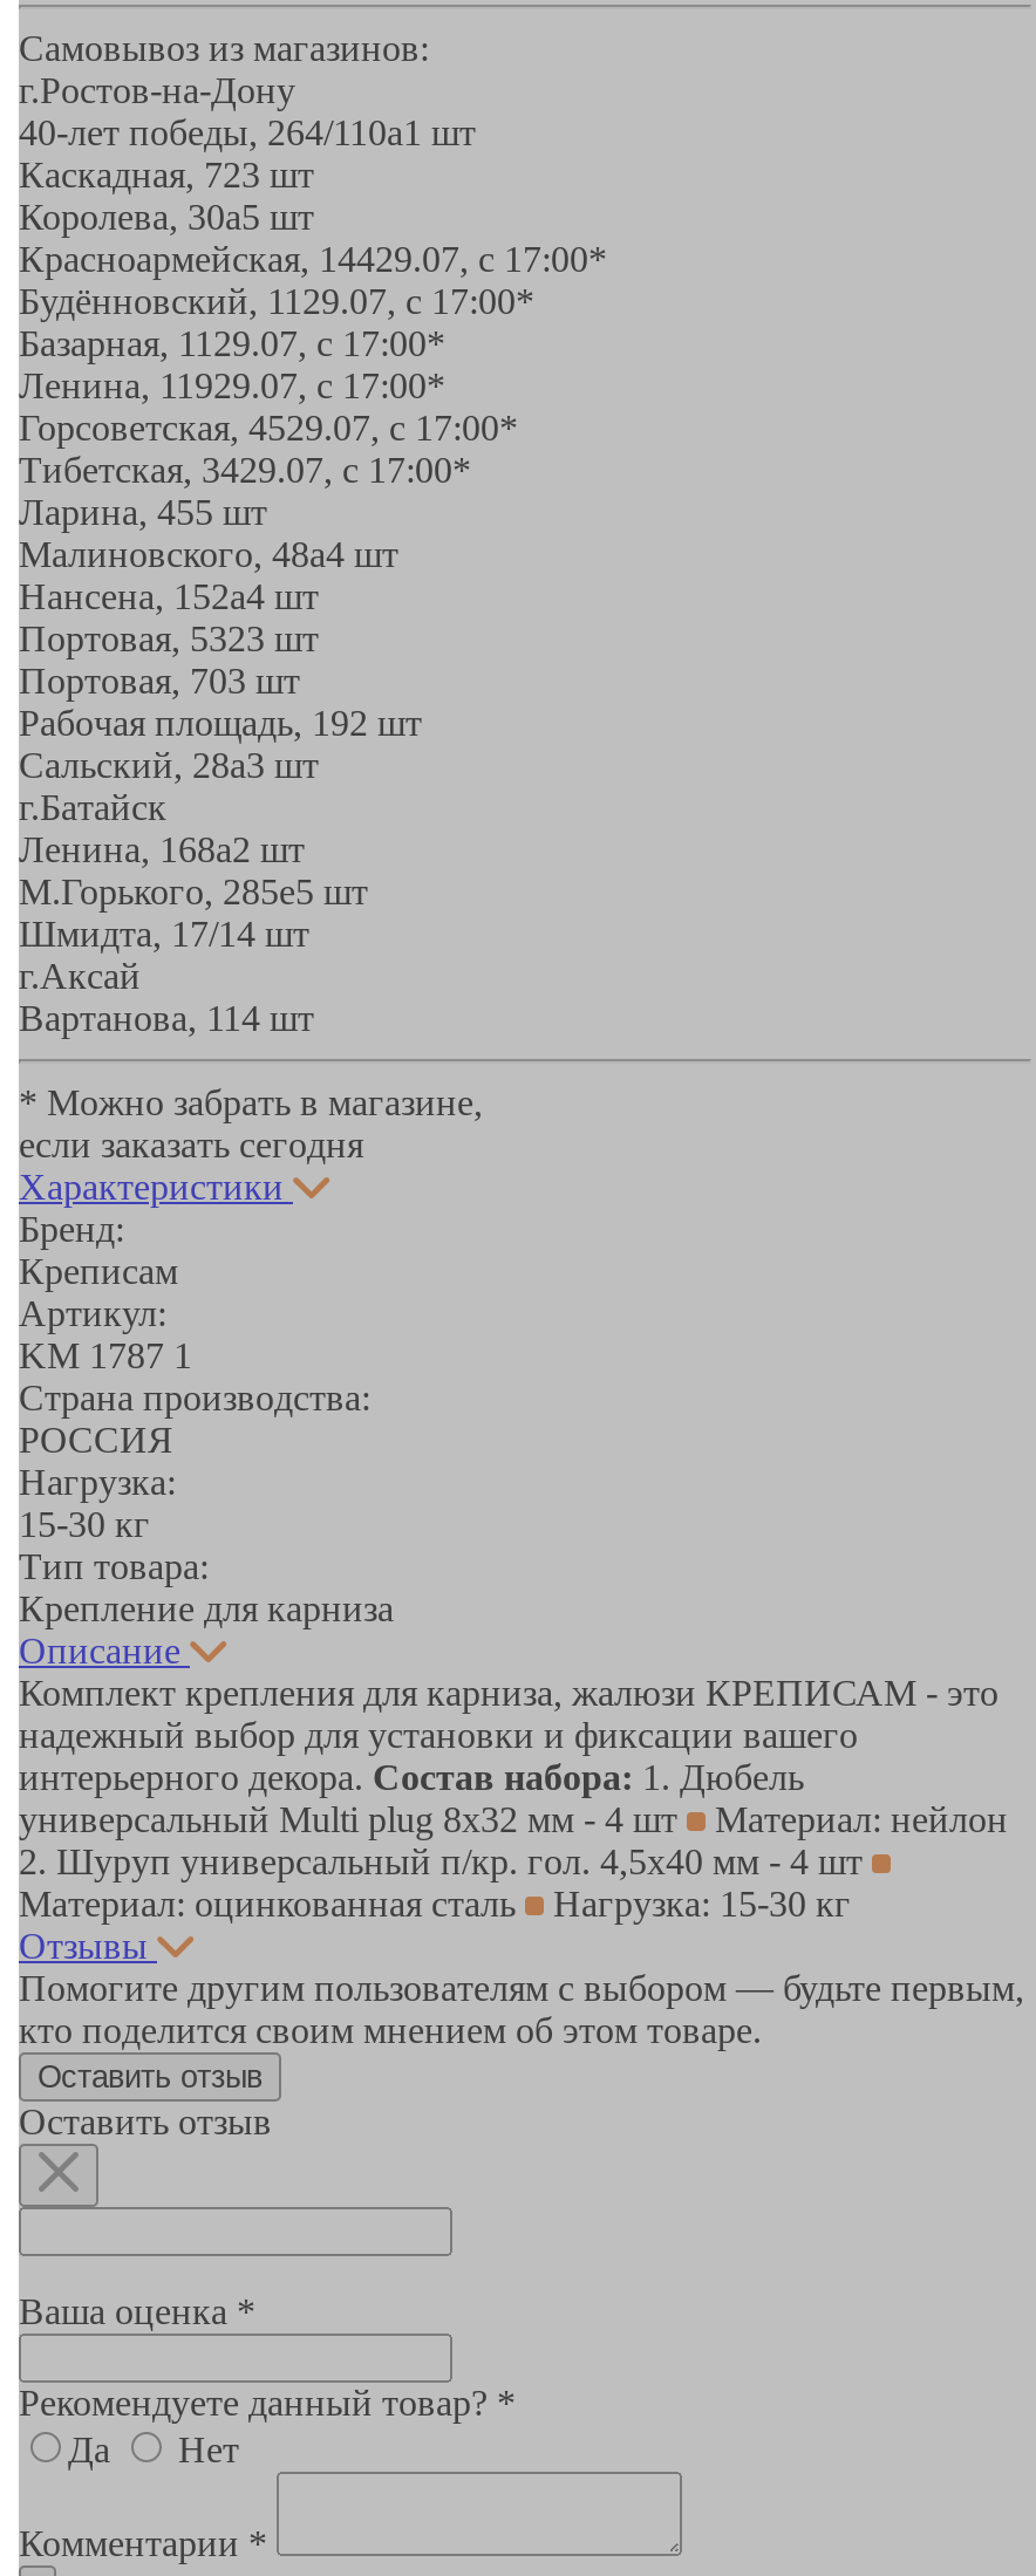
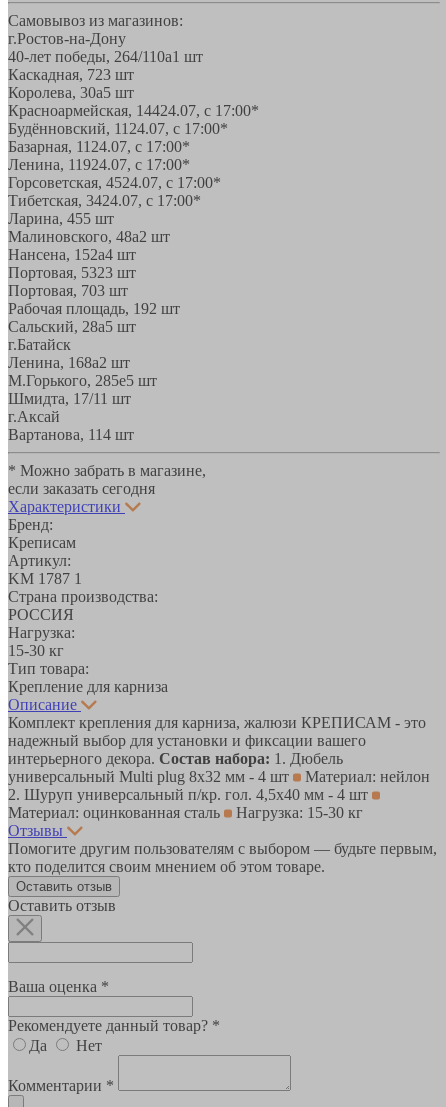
[19,238,607,278] Красноармейская, 14429.07, с 17:00* -> [8,102,259,119] Красноармейская, 14424.07, с 17:00*
[19,280,534,320] Будённовский, 11 29.07, с 17:00* -> [8,120,228,137] Будённовский, 11 24.07, с 17:00*
[19,322,445,362] Базарная, 11 29.07, с 17:00* -> [8,138,190,155] Базарная, 11 24.07, с 17:00*
[19,365,445,404] Ленина, 11929.07, с 17:00* -> [8,156,190,173] Ленина, 11924.07, с 17:00*
[19,407,518,447] Горсоветская, 4529.07, с 17:00* -> [8,174,221,191] Горсоветская, 4524.07, с 17:00*
[19,449,471,489] Тибетская, 3429.07, с 17:00* -> [8,192,201,209] Тибетская, 3424.07, с 17:00*
[19,533,398,573] Малиновского, 48а4 шт -> [8,228,170,245] Малиновского, 48а2 шт
[19,744,319,784] Сальский, 28a3 шт -> [8,318,136,335] Сальский, 28a5 шт
[19,913,309,953] Шмидта, 17/1 4 шт -> [8,390,131,407] Шмидта, 17/1 1 шт

